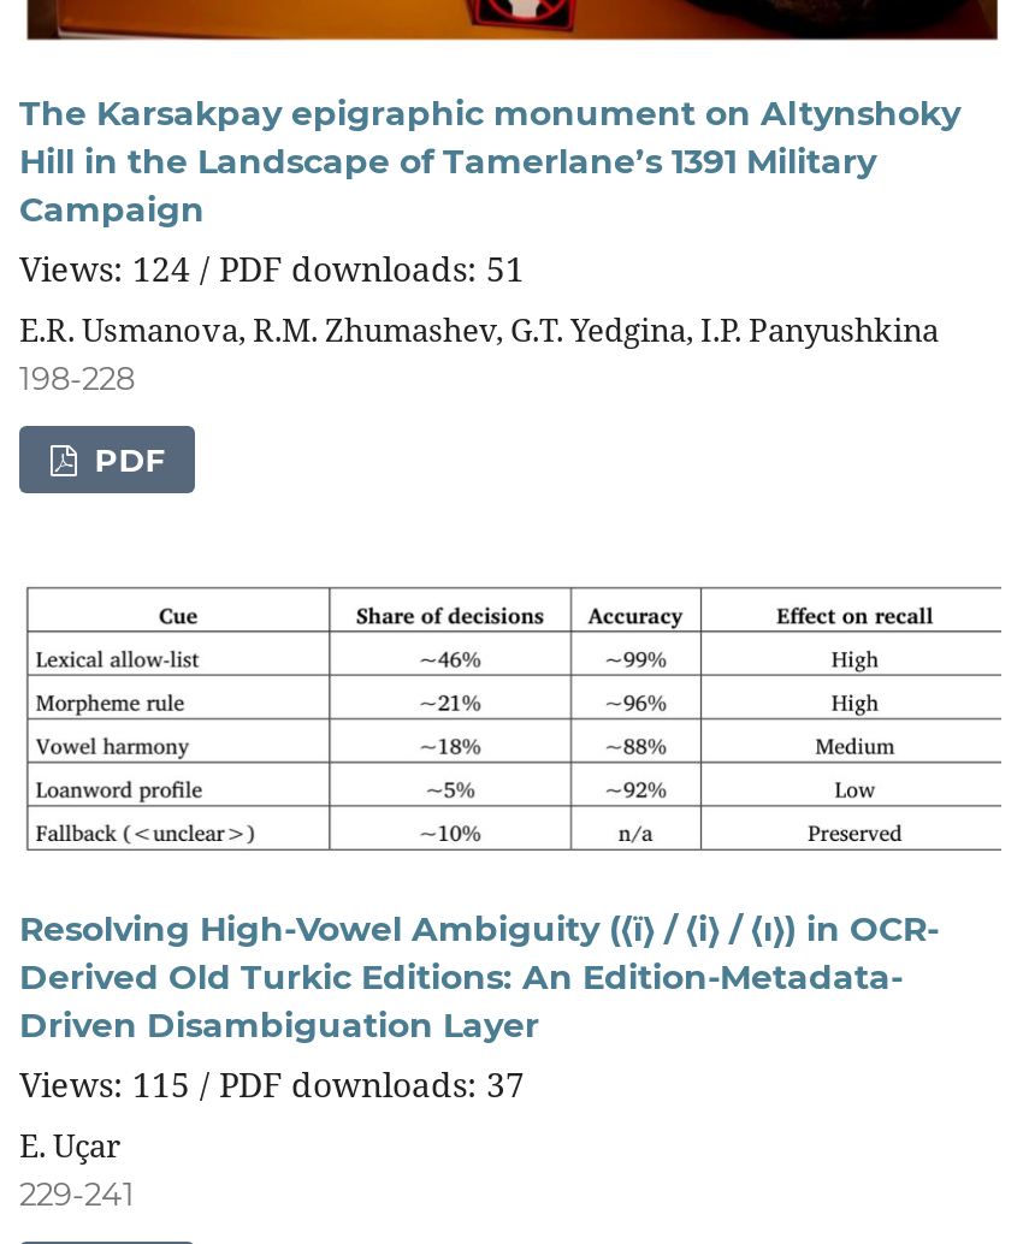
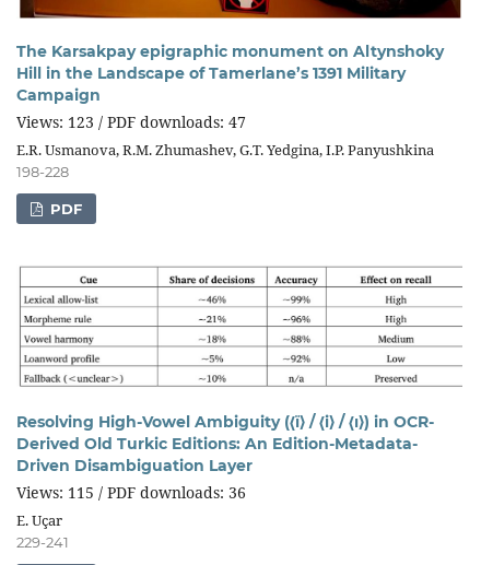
[19,245,525,291] Views: 124 / PDF downloads: 51 -> [16,111,246,132] Views: 123 / PDF downloads: 47
[19,1060,525,1106] Views: 115 / PDF downloads: 37 -> [16,482,246,502] Views: 115 / PDF downloads: 36

